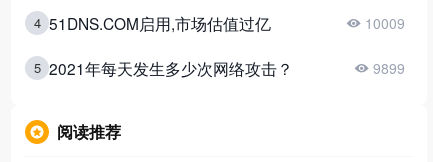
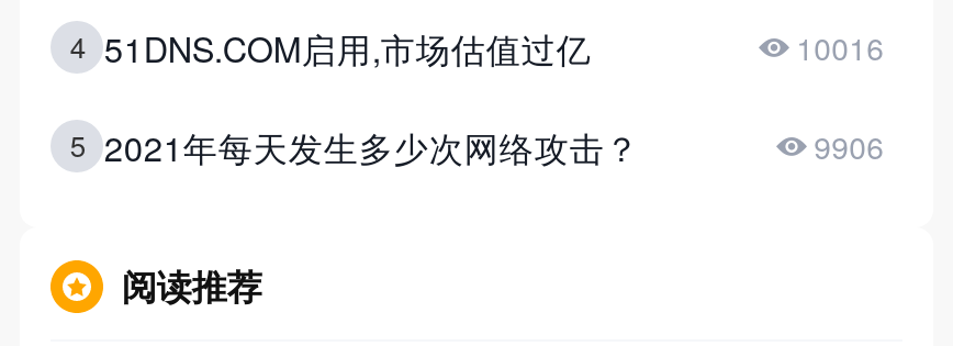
[365,13,405,33] 10009 -> [796,25,884,69] 10016
[373,58,405,78] 9899 -> [814,124,884,168] 9906

